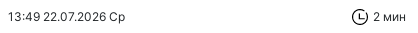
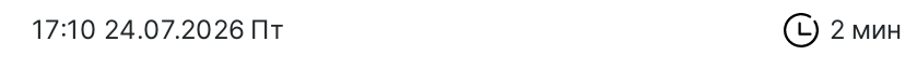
[8,9,125,24] 13:49 22.07.2026 Ср -> [32,13,283,45] 17:10 24.07.2026 Пт

